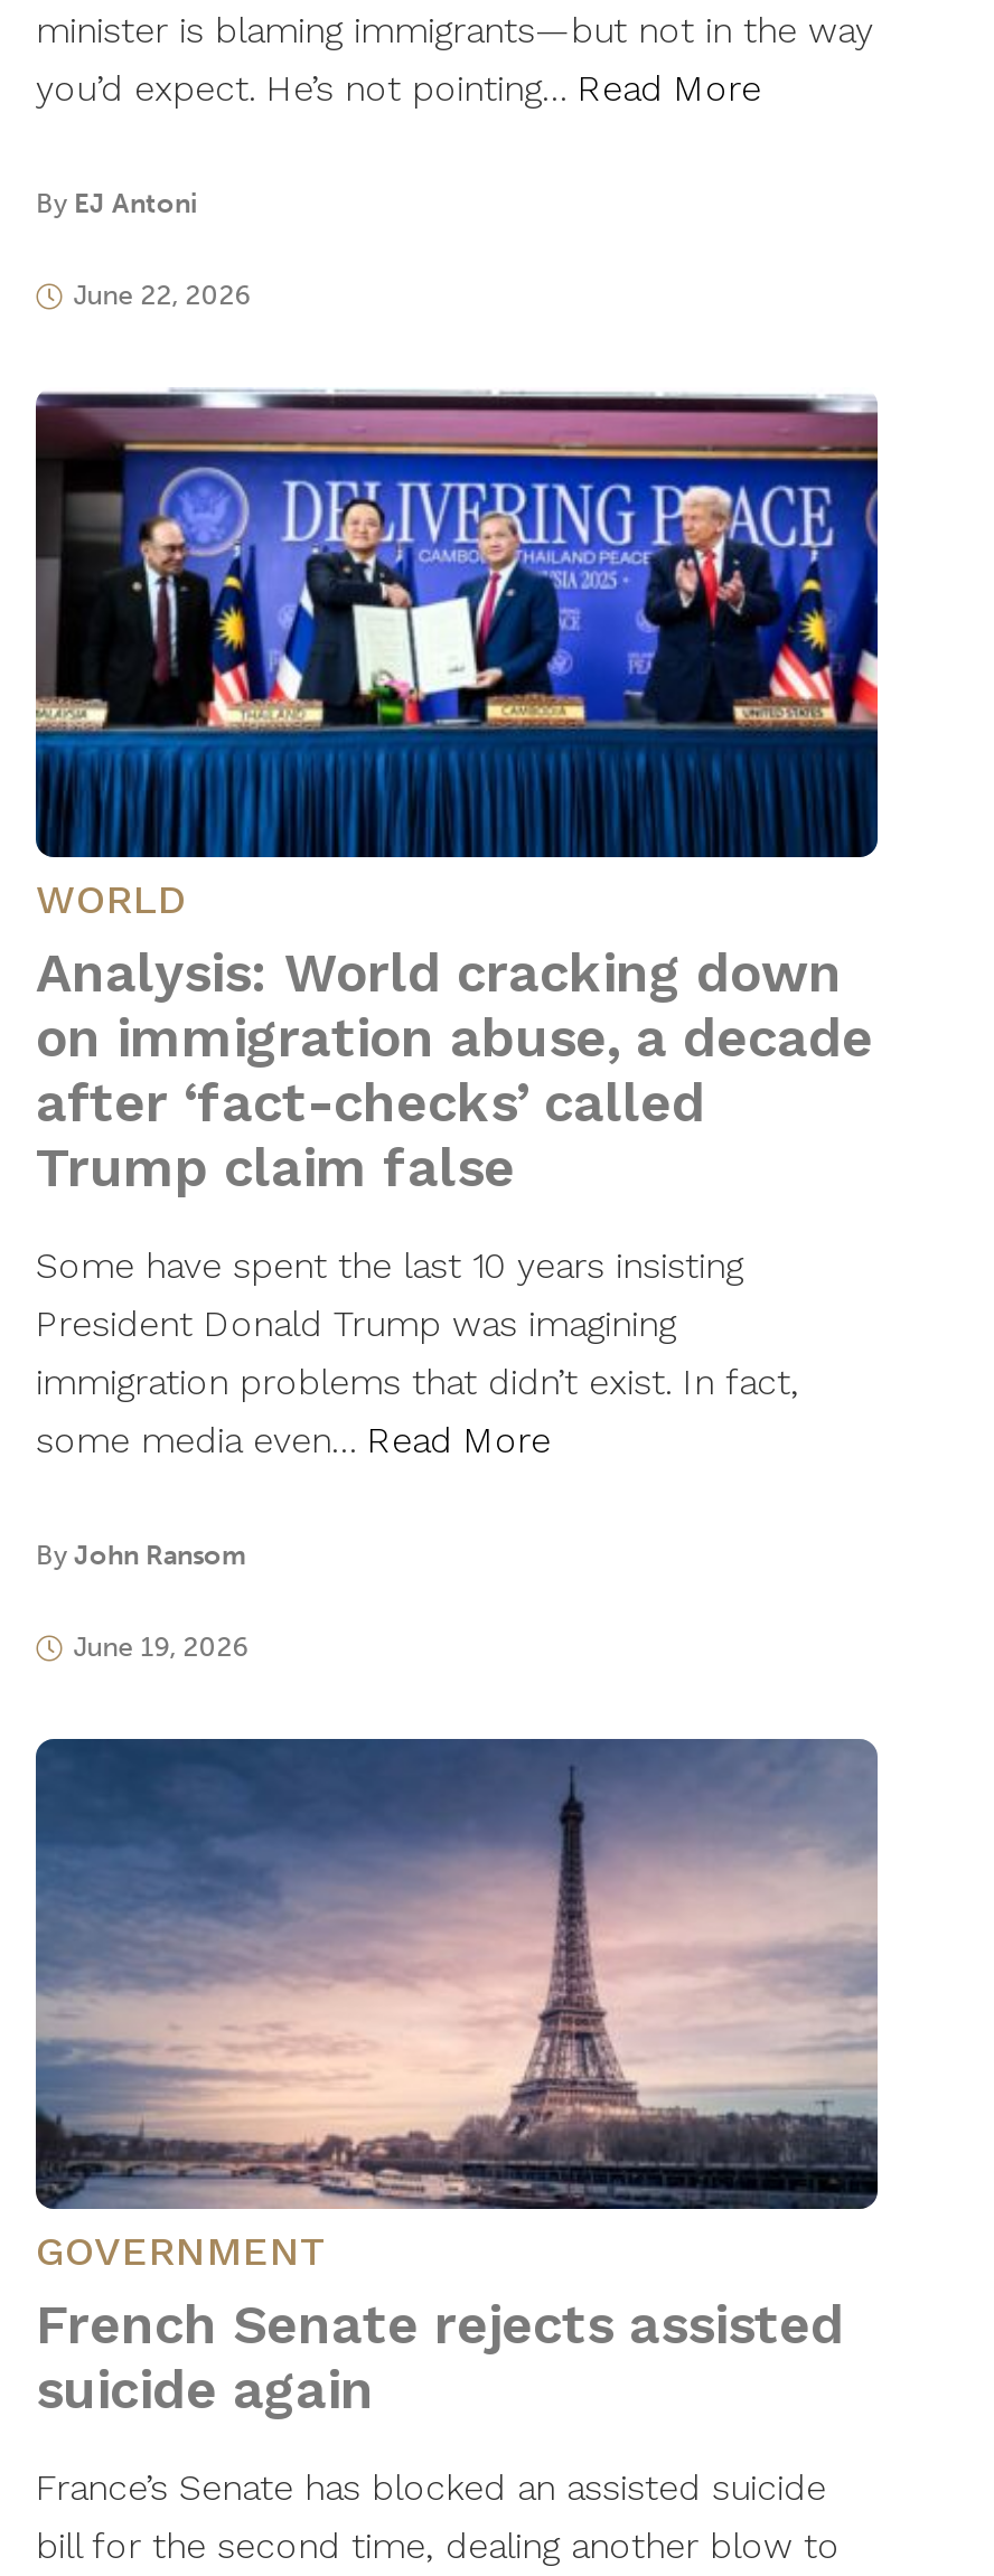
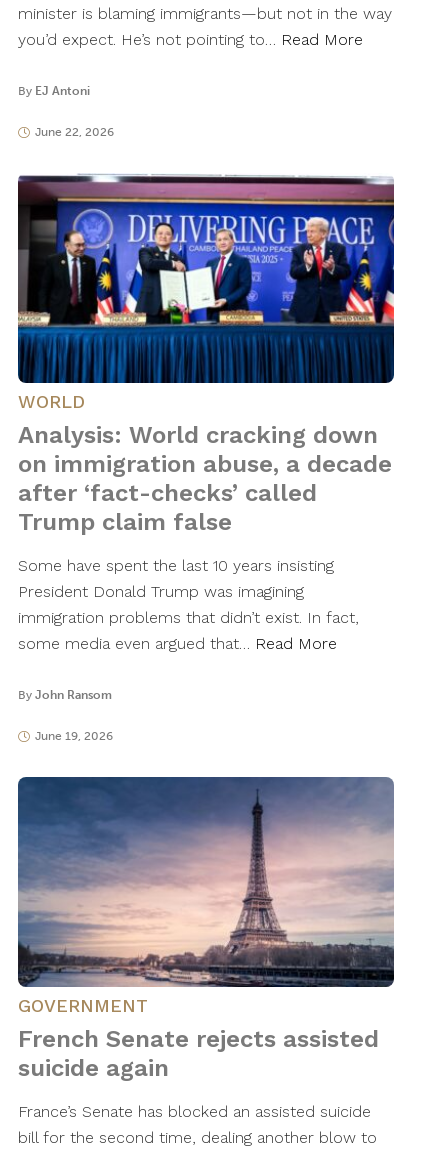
[36,67,761,110] you’d expect. He’s not pointing… Read More -> [18,30,363,49] you’d expect. He’s not pointing to… Read More
[36,1419,551,1462] some media even… Read More -> [18,634,337,653] some media even argued that… Read More

